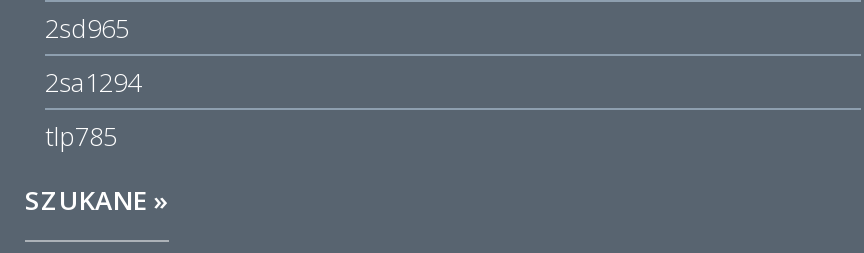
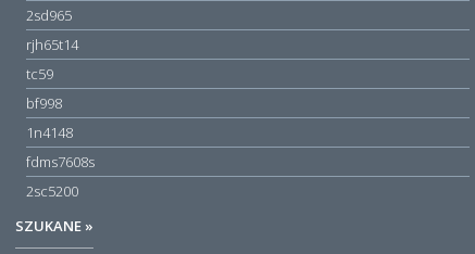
[45,64,141,154] 2sa1294 | tlp785 -> [26,35,95,201] rjh65t14 | tc59 | bf998 | 1n4148 | fdms7608s | 2sc5200

